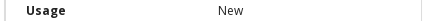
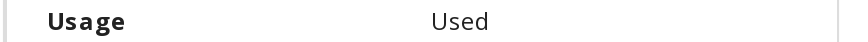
[218,2,243,19] New -> [431,5,491,39] Used

